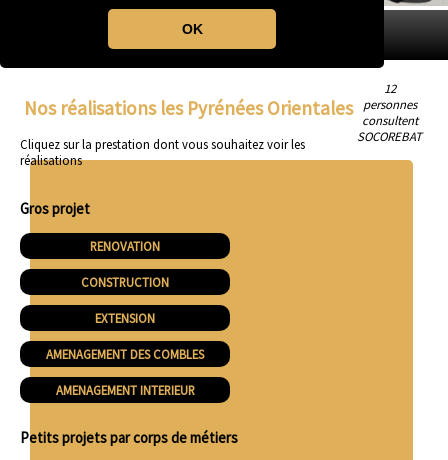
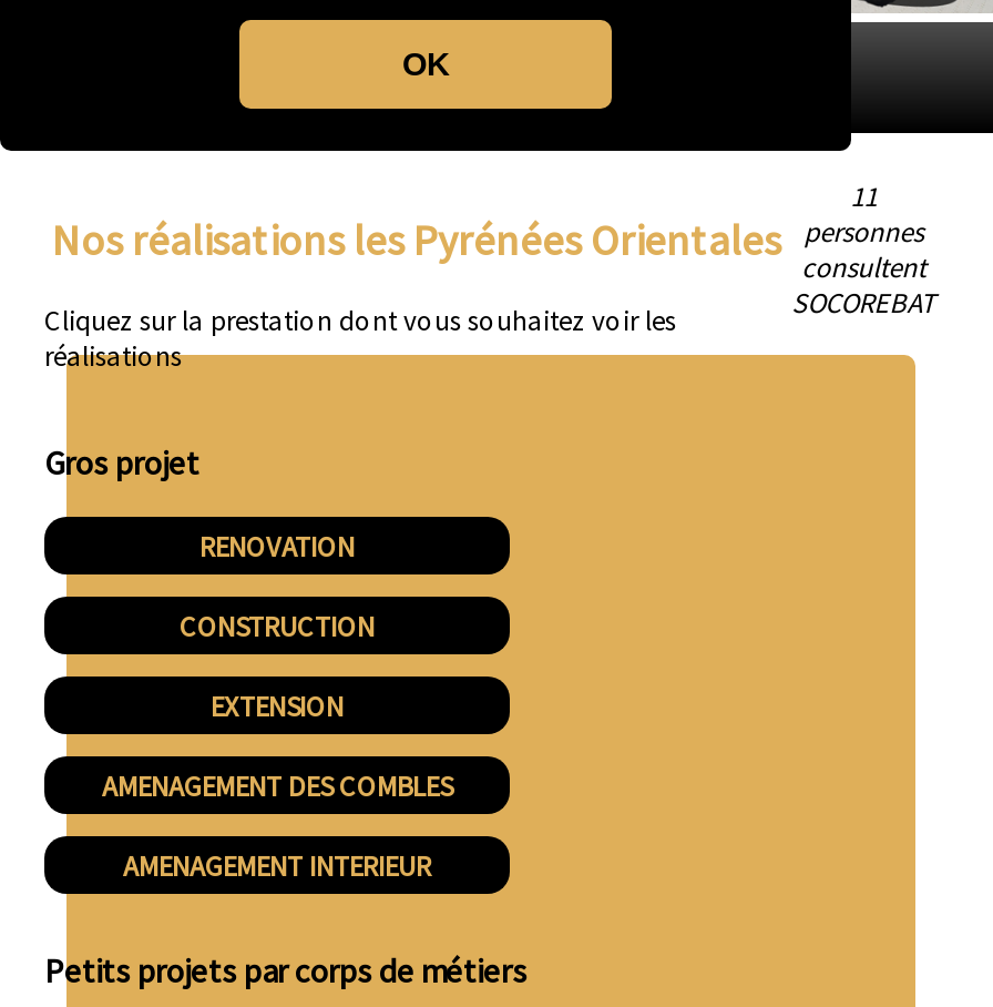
[384,80,396,96] 12 -> [850,177,877,212] 11

